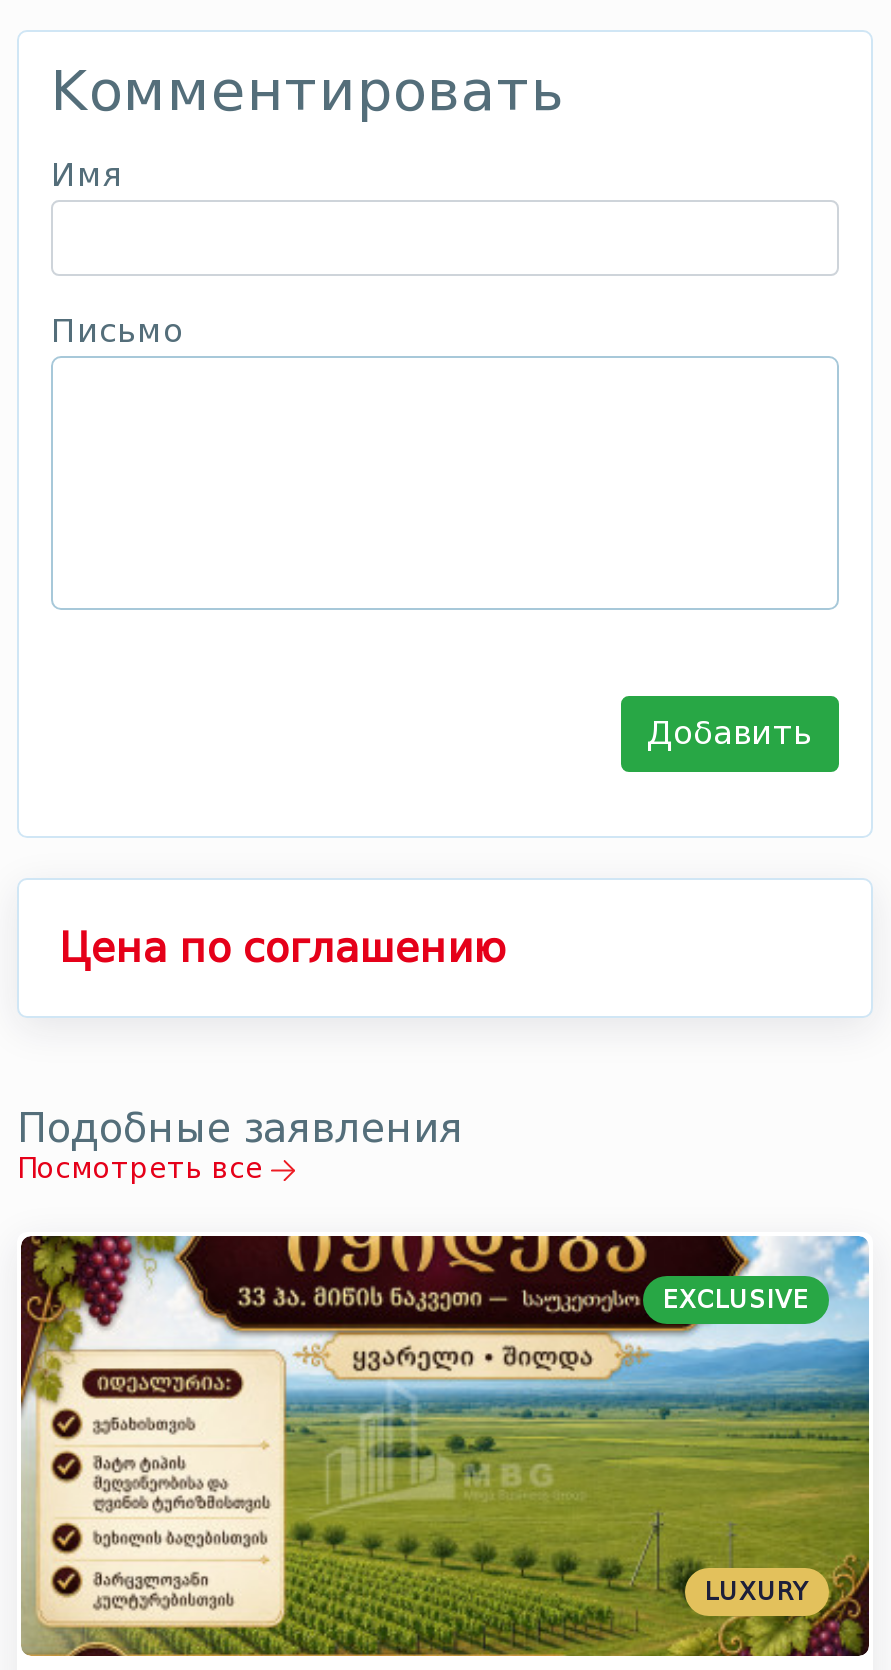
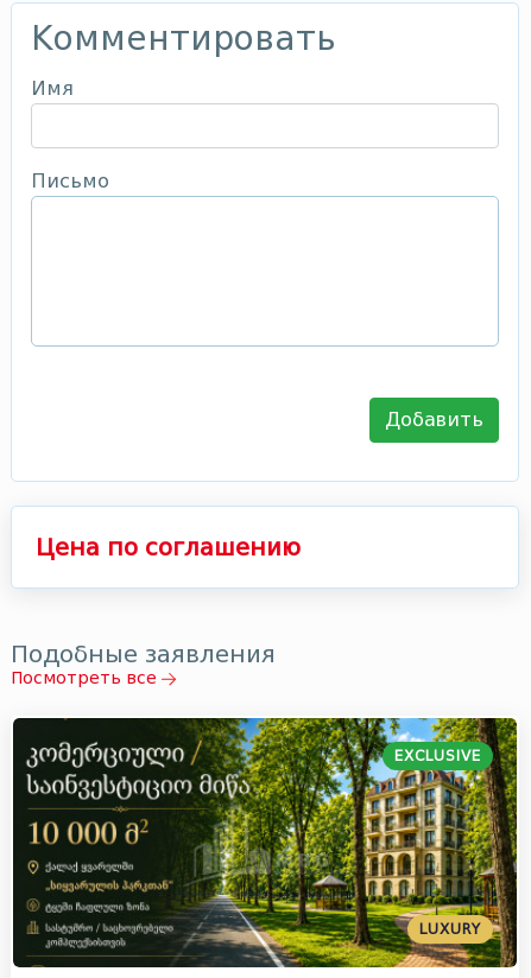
[19,1234,871,1658] [image] -> [12,717,518,969] [image]

